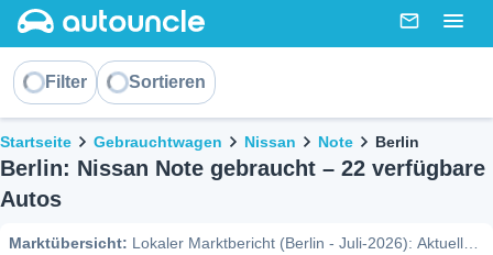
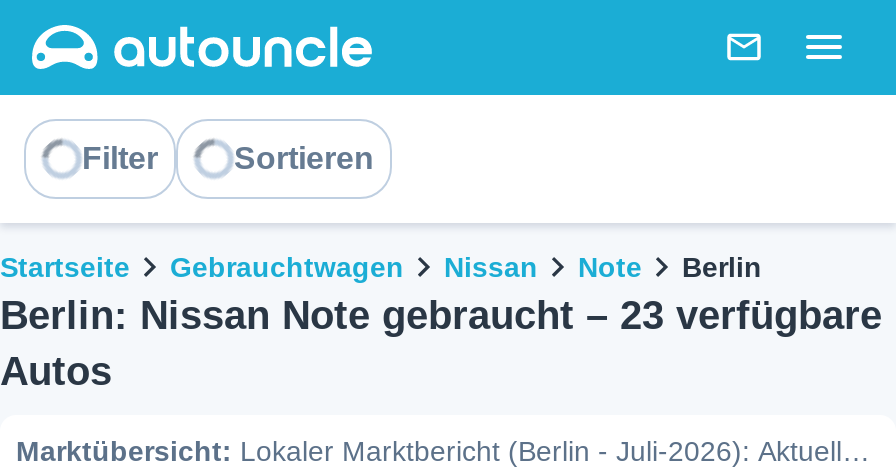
[0,156,485,180] Berlin: Nissan Note gebraucht – 22 verfügbare -> [0,293,882,337] Berlin: Nissan Note gebraucht – 23 verfügbare

